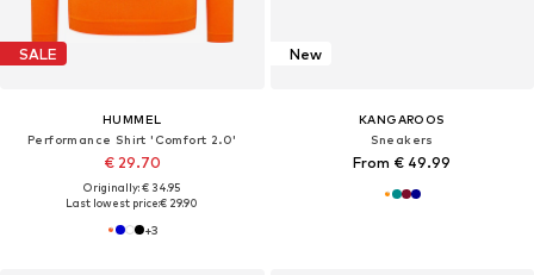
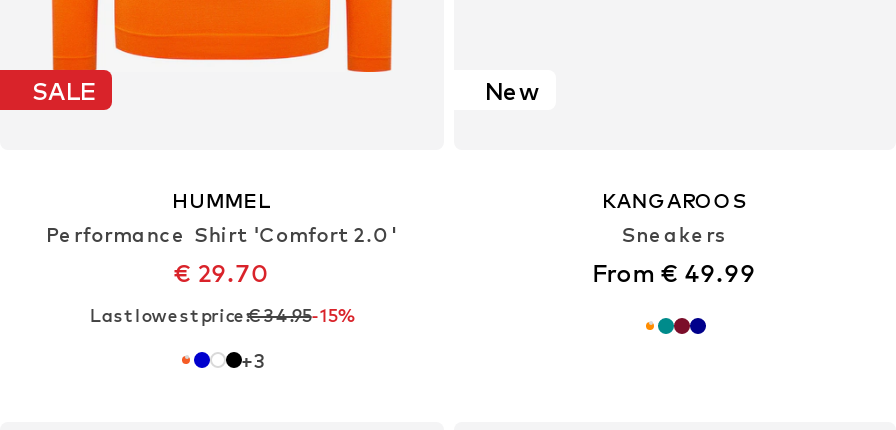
[66,181,198,210] Originally: € 34.95 | Last lowest price:€ 29.90 -> [90,305,354,327] Last lowest price:€ 34.95-15%

